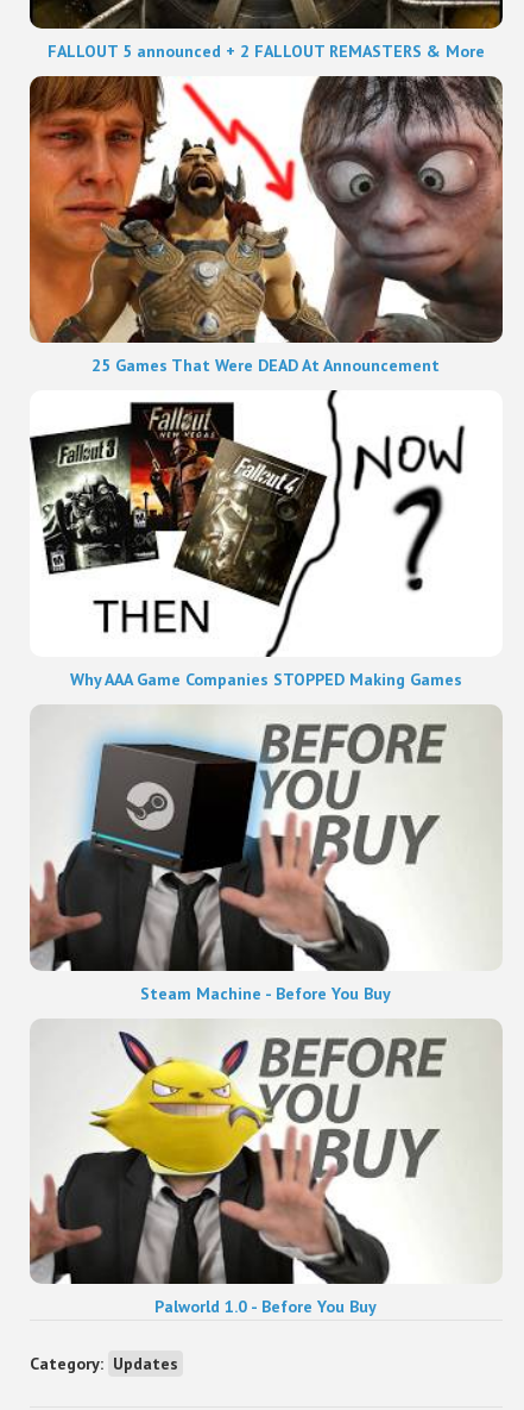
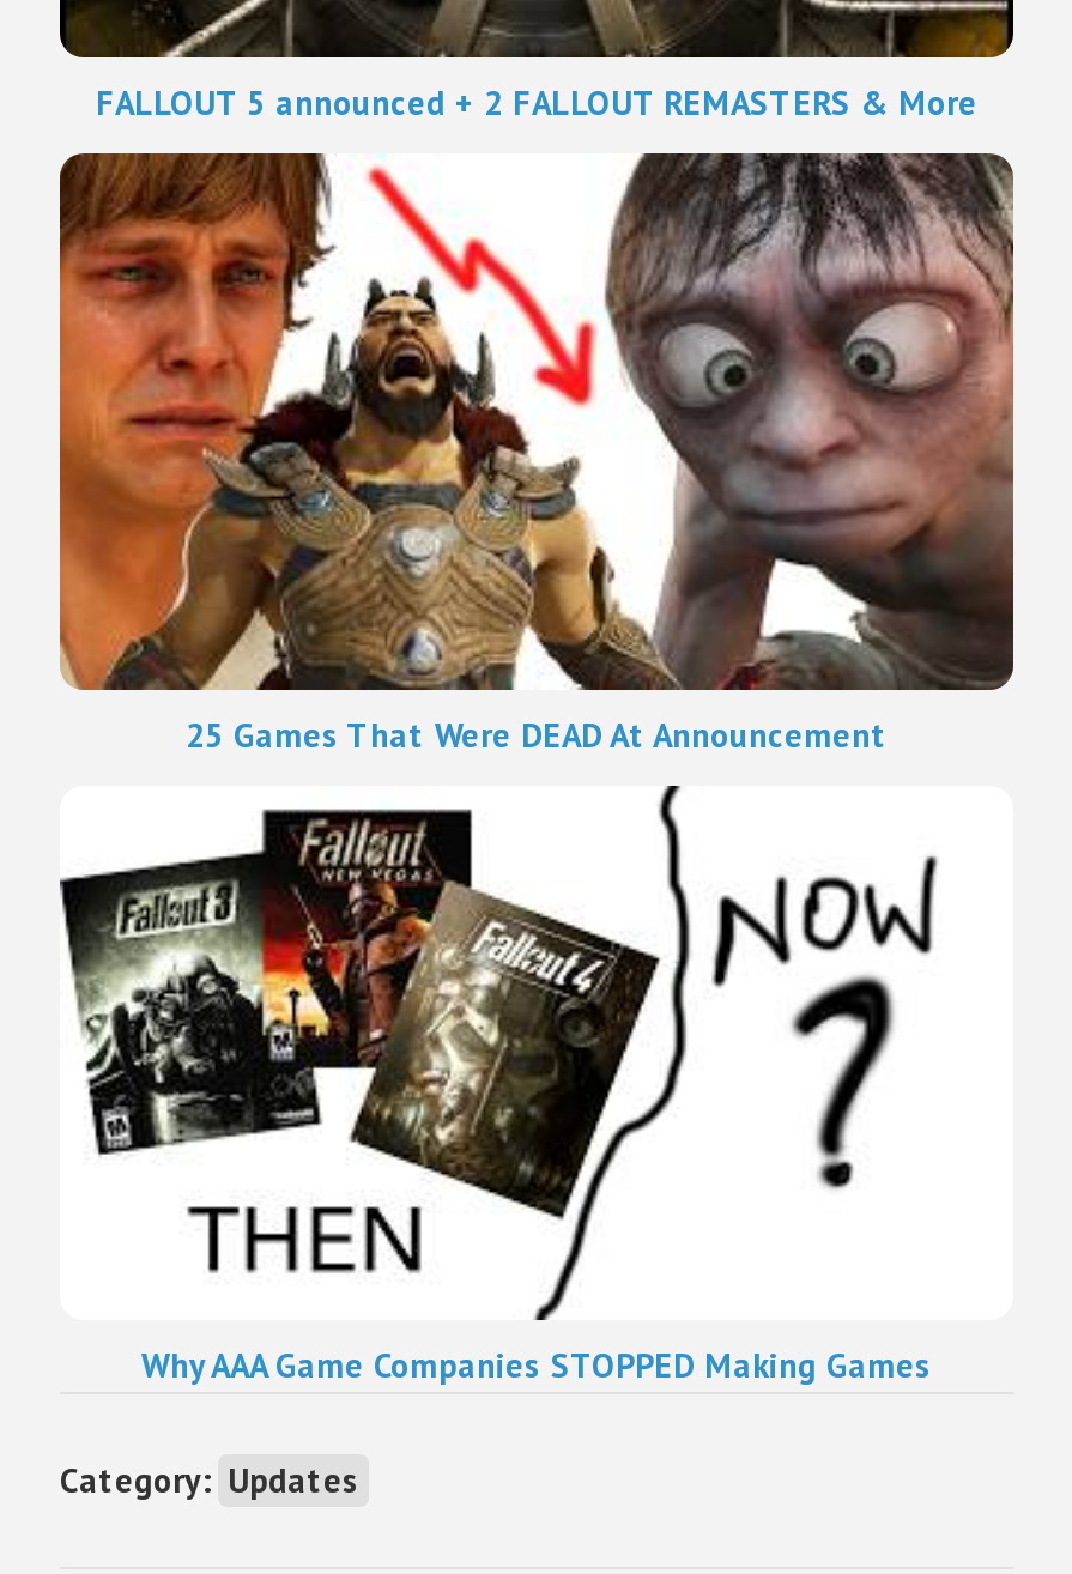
[30,706,501,1004] [image] | Steam Machine - Before You Buy -> none
[29,1020,501,1318] [image] | Palworld 1.0 - Before You Buy -> none

